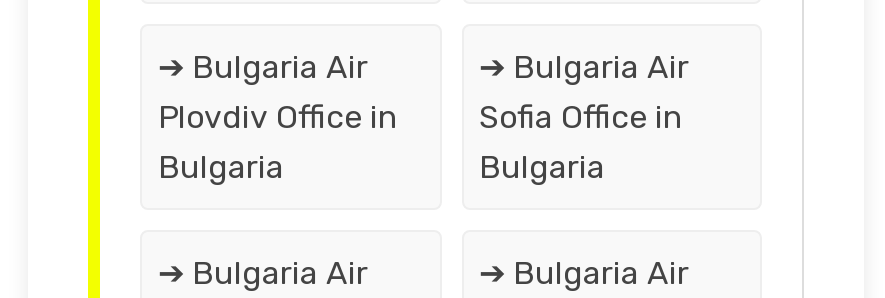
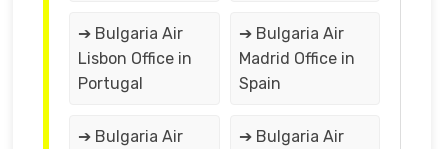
[158,97,398,185] Plovdiv Office in | Bulgaria -> [78,49,192,93] Lisbon Office in | Portugal
[479,97,683,185] Sofia Office in | Bulgaria -> [238,49,354,93] Madrid Office in | Spain

